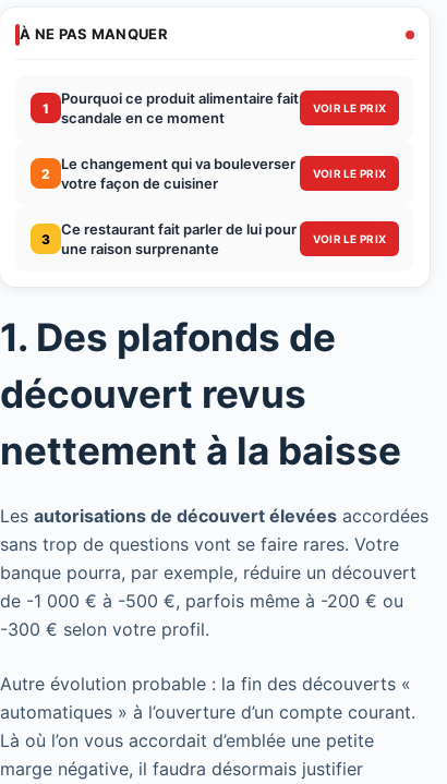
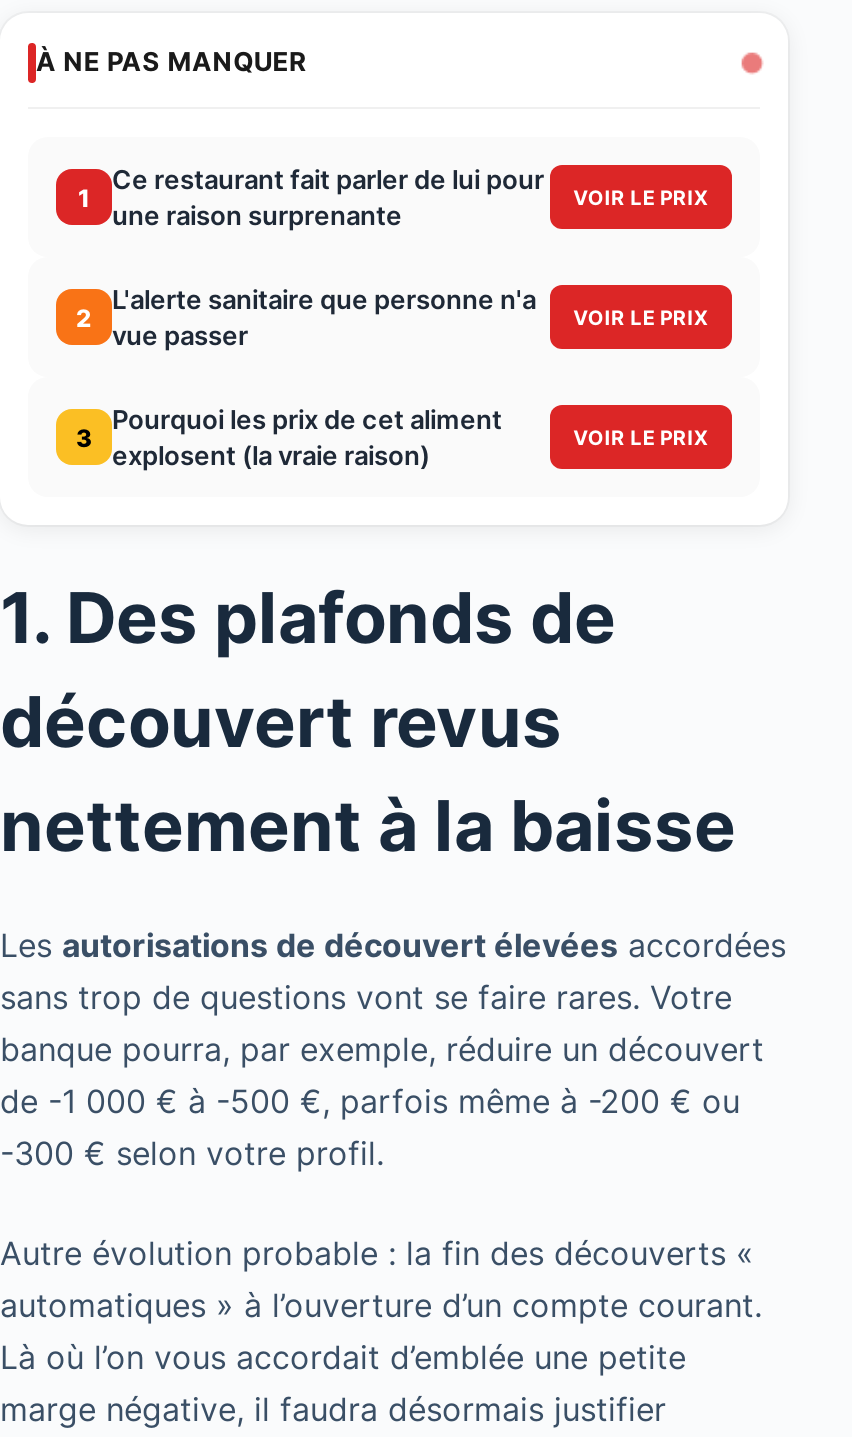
[61,90,299,127] Pourquoi ce produit alimentaire fait | scandale en ce moment -> none
[61,155,295,192] Le changement qui va bouleverser | votre façon de cuisiner -> [112,283,536,351] L'alerte sanitaire que personne n'a | vue passer
none -> [112,403,502,471] Pourquoi les prix de cet aliment | explosent (la vraie raison)
moved [61,220,297,258] -> [112,163,544,231]: Ce restaurant fait parler de lui pour | une raison surprenante

